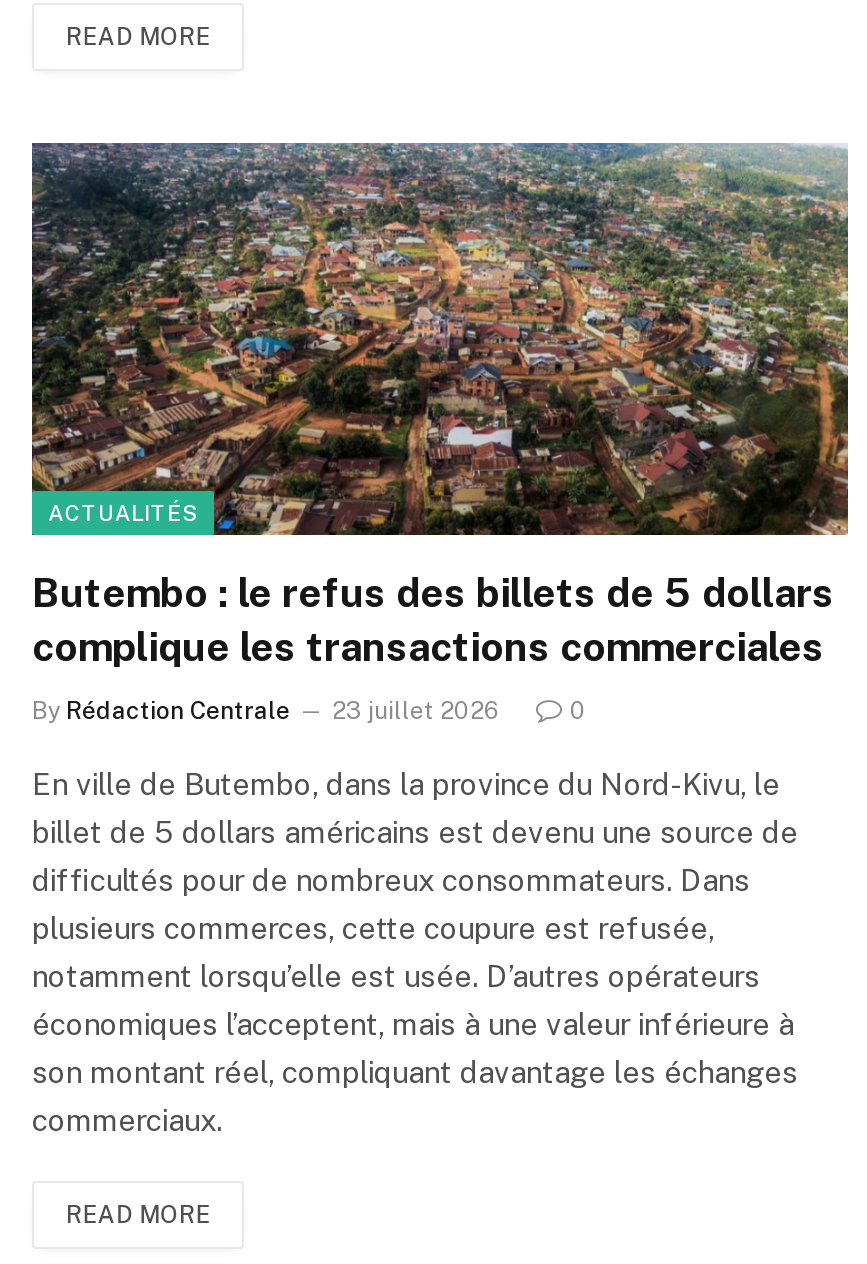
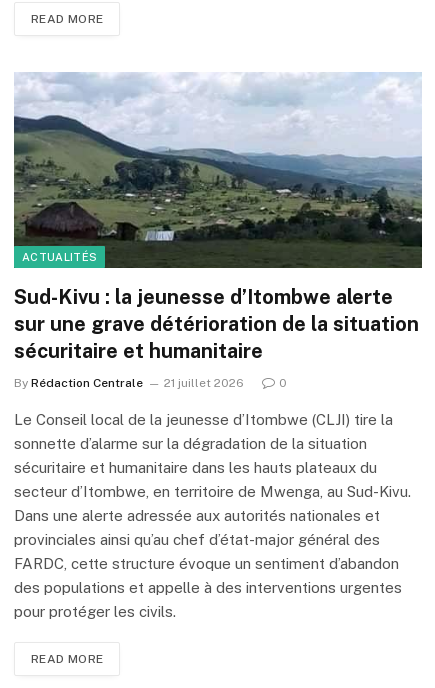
[30,141,850,670] [image] | Butembo : le refus des billets de 5 dollars | complique les transactions commerciales -> [13,72,423,363] [image] | Sud-Kivu : la jeunesse d’Itombwe alerte | sur une grave détérioration de la situation | sécuritaire et humanitaire
[32,696,500,724] By Rédaction Centrale 23 juillet 2026 -> [14,376,244,390] By Rédaction Centrale 21 juillet 2026
[32,766,798,1136] En ville de Butembo, dans la province du Nord-Kivu, le | billet de 5 dollars américains est devenu une source de | difficultés pour de nombreux consommateurs. Dans | plusieurs commerces, cette coupure est refusée, | notamment lorsqu’elle est usée. D’autres opérateurs | économiques l’acceptent, mais à une valeur inférieure à | son montant réel, compliquant davantage les échanges | commerciaux. -> [14,411,411,620] Le Conseil local de la jeunesse d’Itombwe (CLJI) tire la | sonnette d’alarme sur la dégradation de la situation | sécuritaire et humanitaire dans les hauts plateaux du | secteur d’Itombwe, en territoire de Mwenga, au Sud-Kivu. | Dans une alerte adressée aux autorités nationales et | provinciales ainsi qu’au chef d’état-major général des | FARDC, cette structure évoque un sentiment d’abandon | des populations et appelle à des interventions urgentes | pour protéger les civils.

